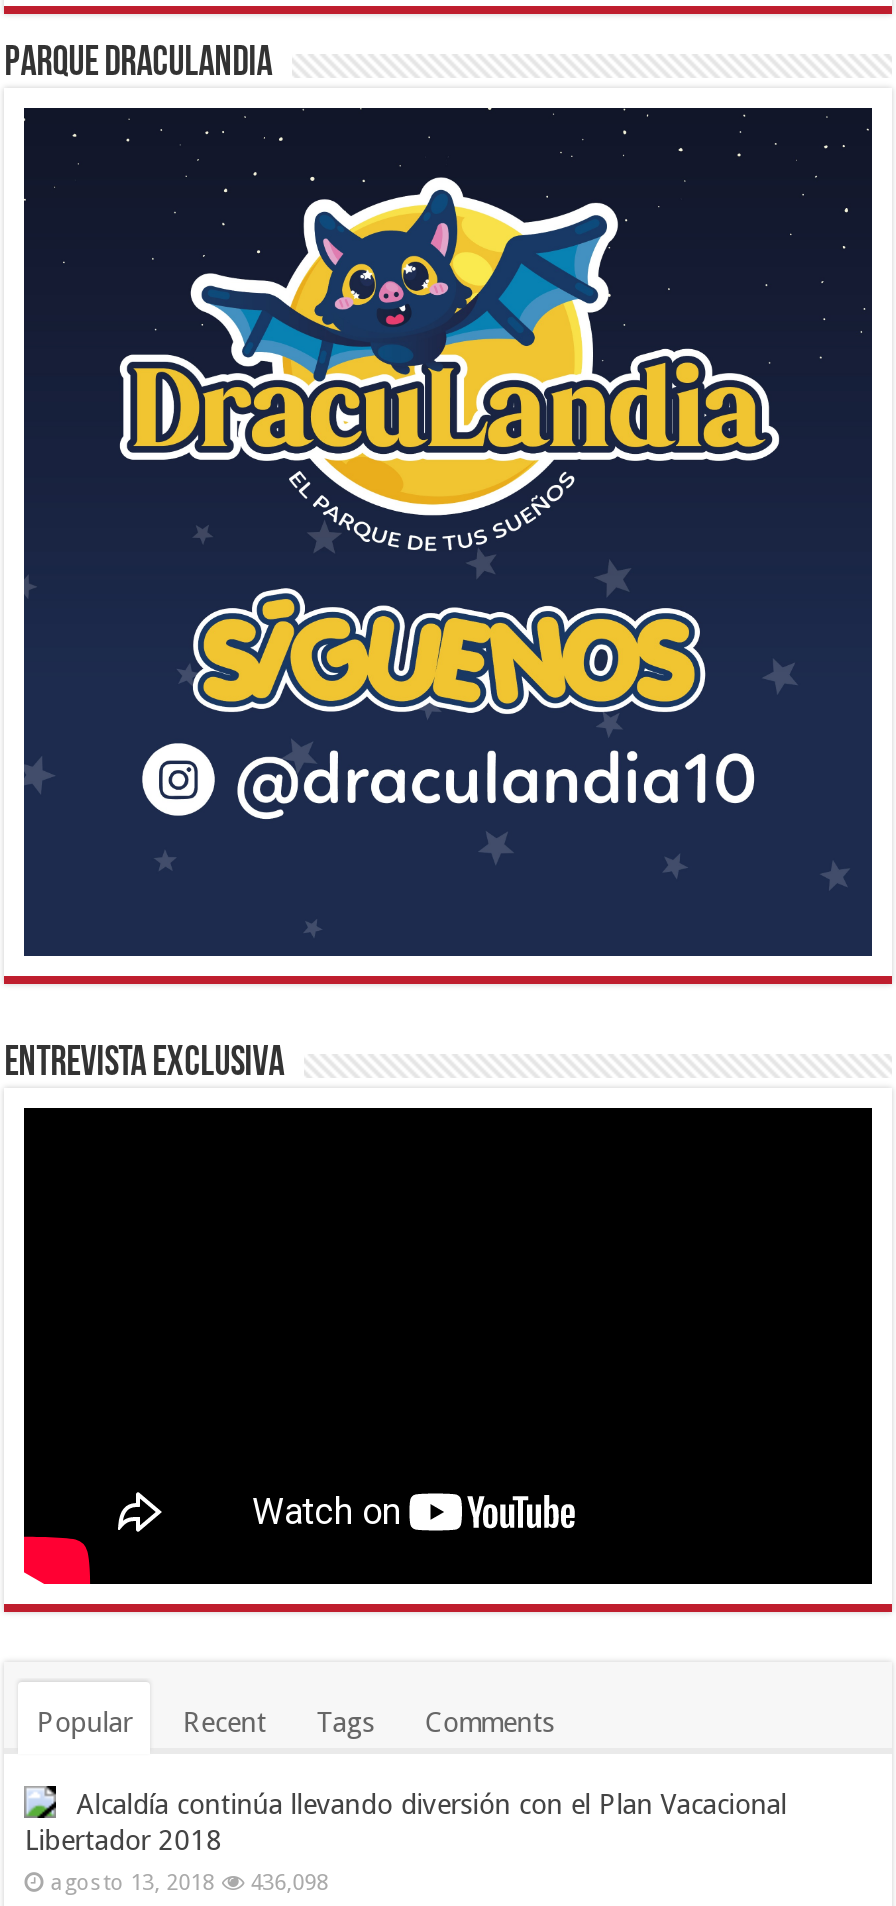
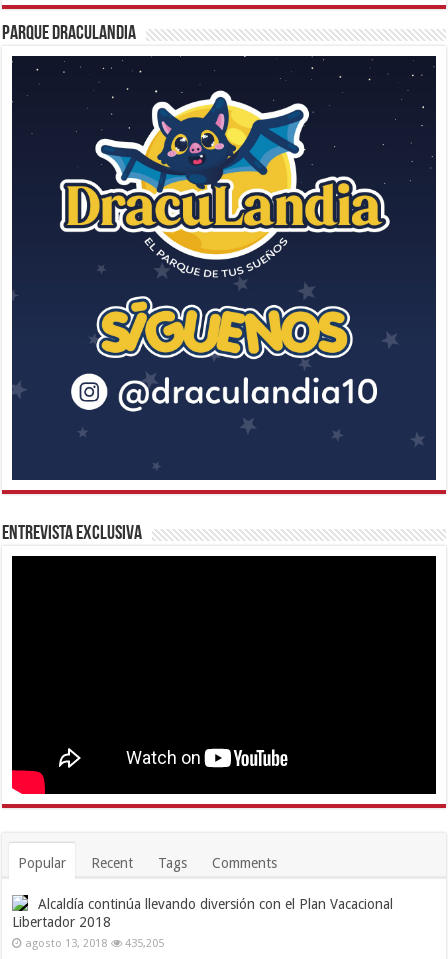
[50,1870,328,1896] agosto 13, 2018 436,098 -> [25,937,164,950] agosto 13, 2018 435,205

